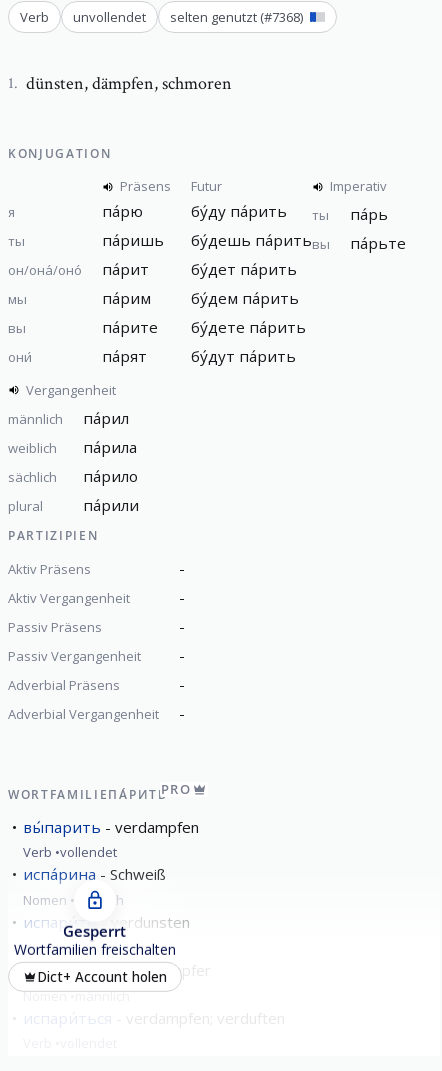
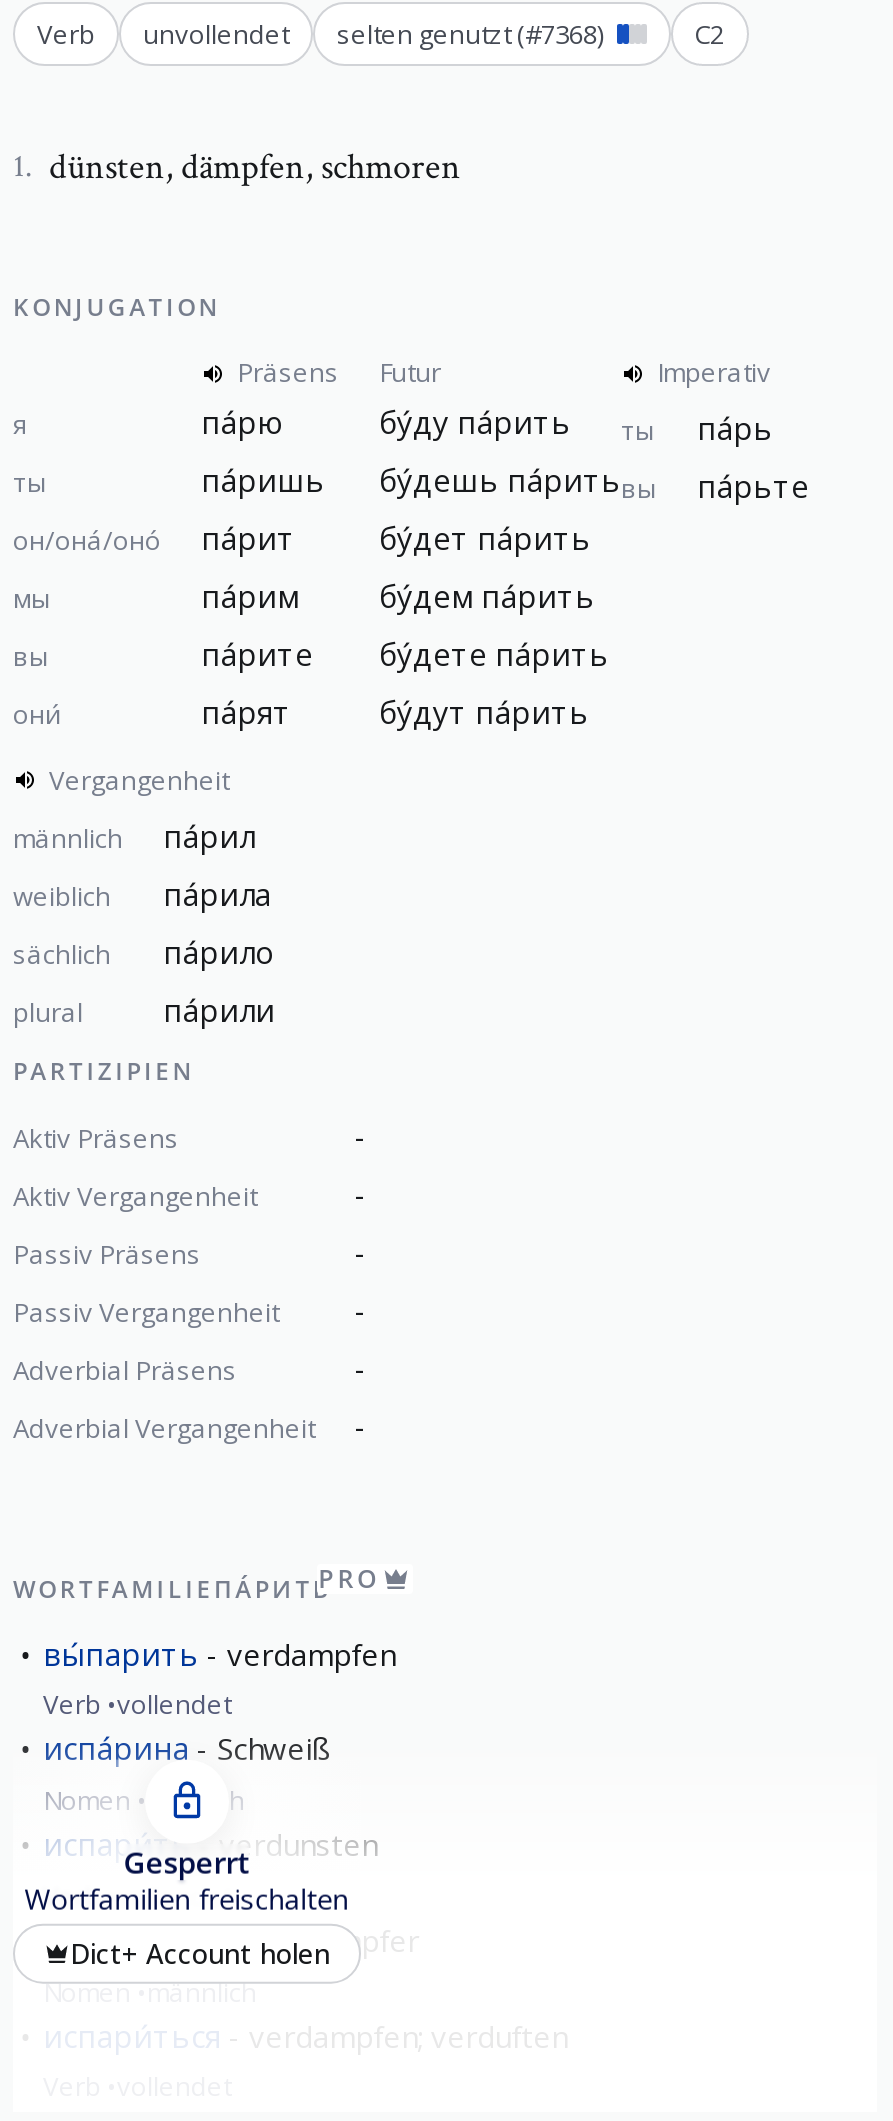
none -> [694,16,724,52] C2

